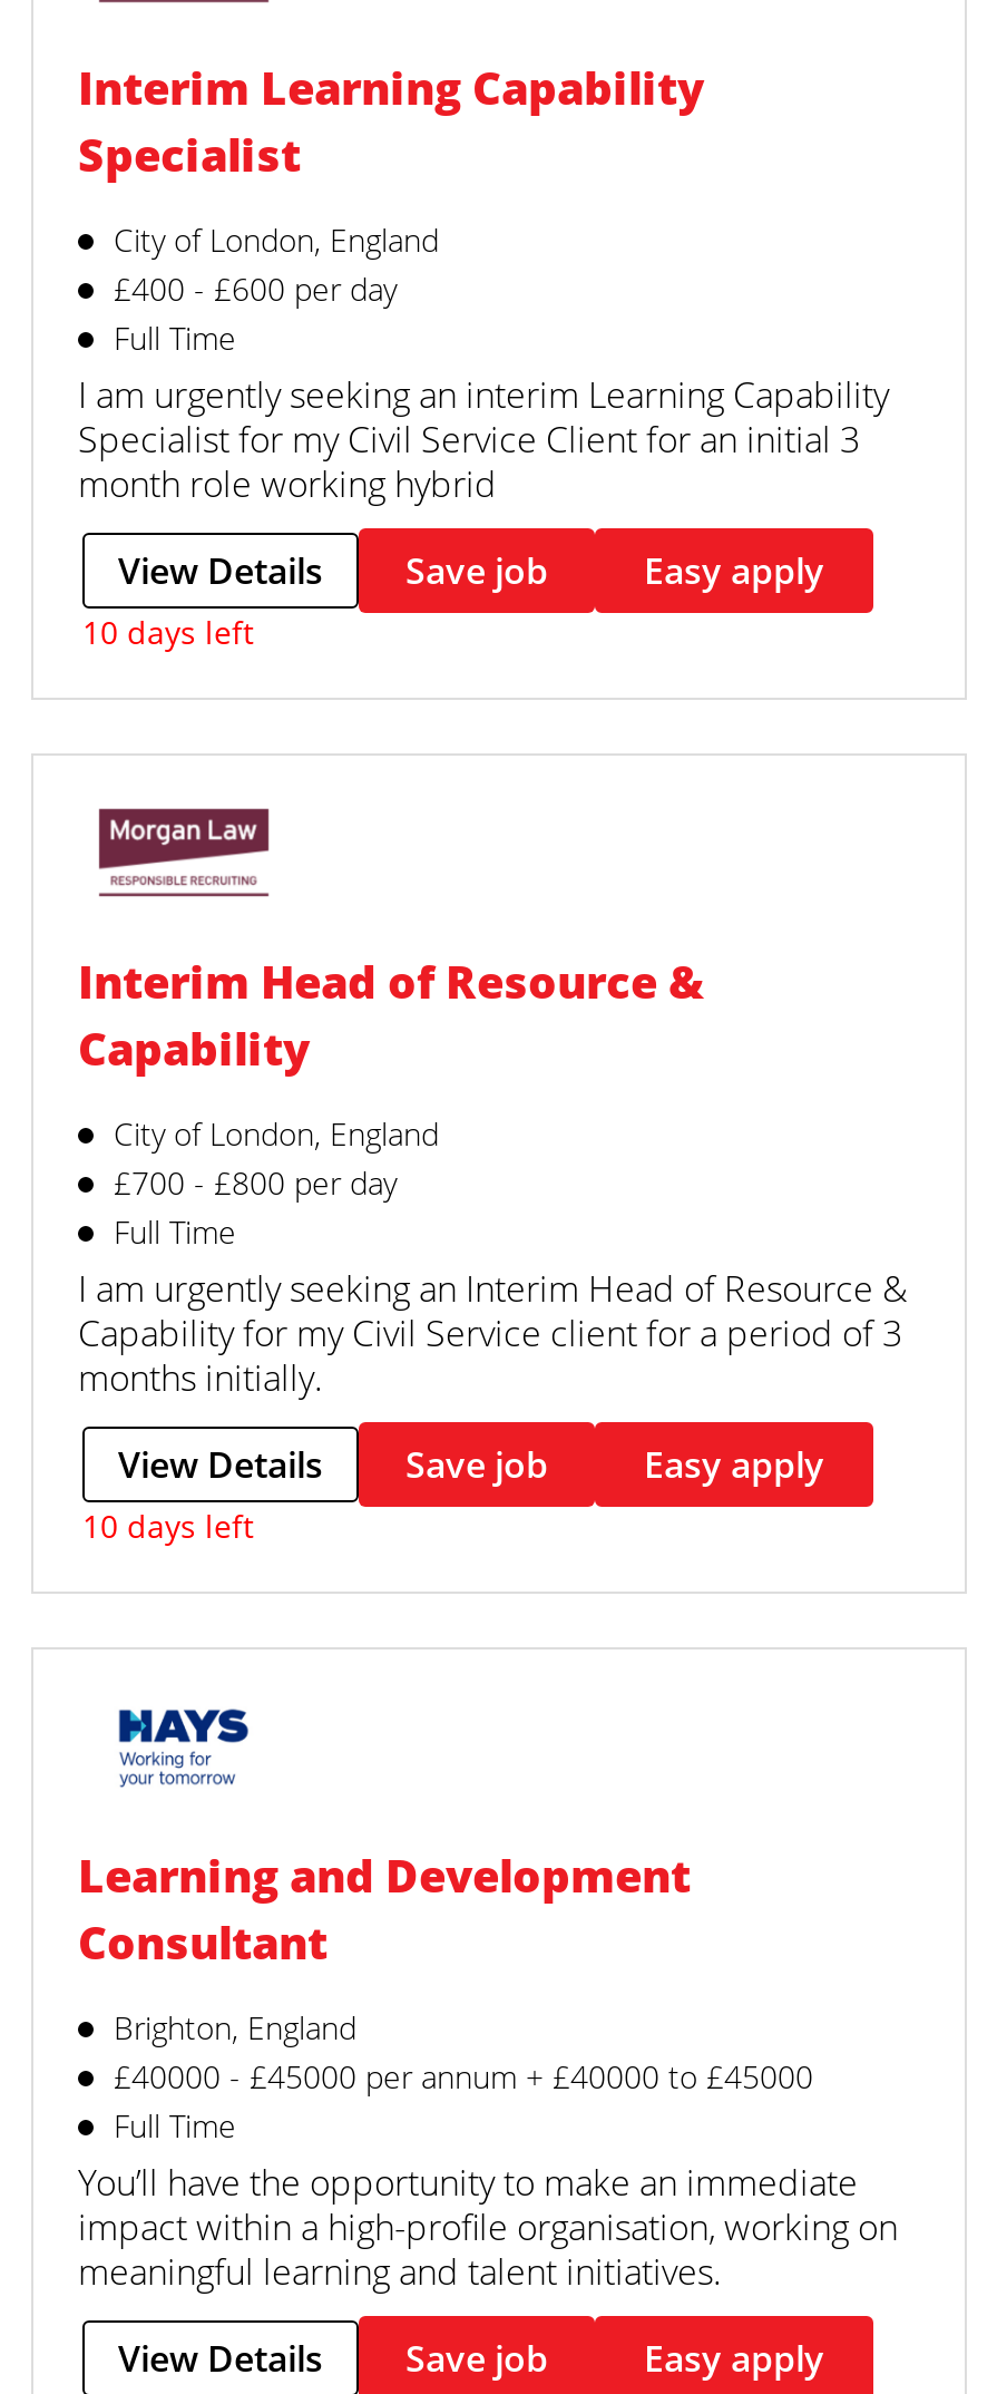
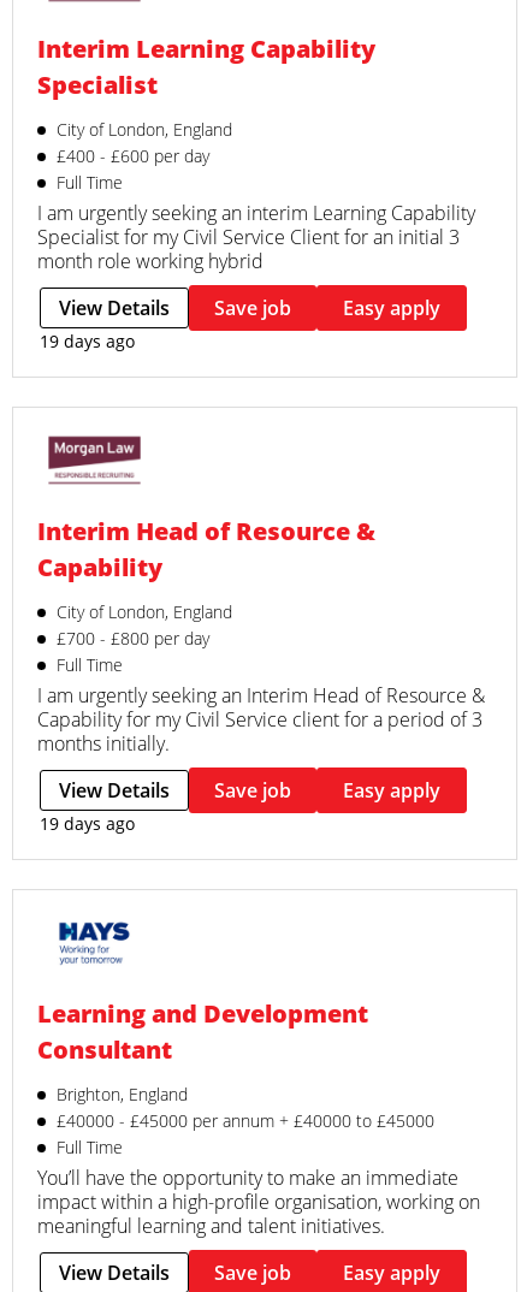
[82,610,254,652] 10 days left -> [40,329,135,352] 19 days ago
[82,1504,254,1546] 10 days left -> [40,812,135,835] 19 days ago

